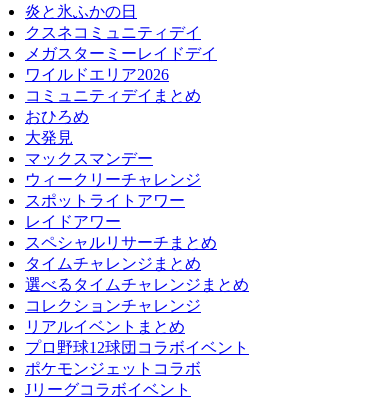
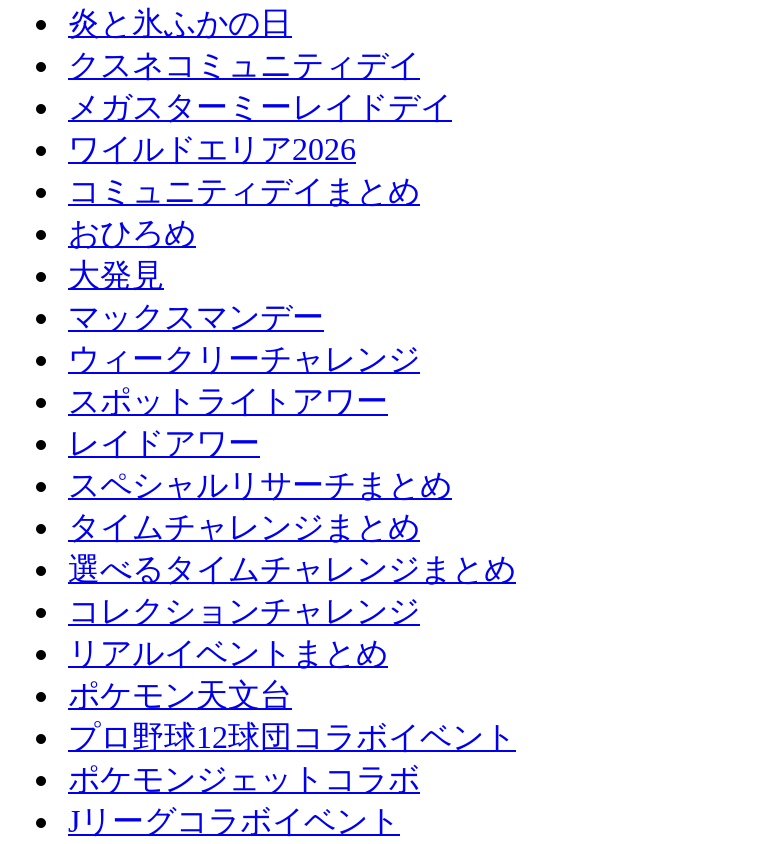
none -> [68,678,292,712] ポケモン天文台

